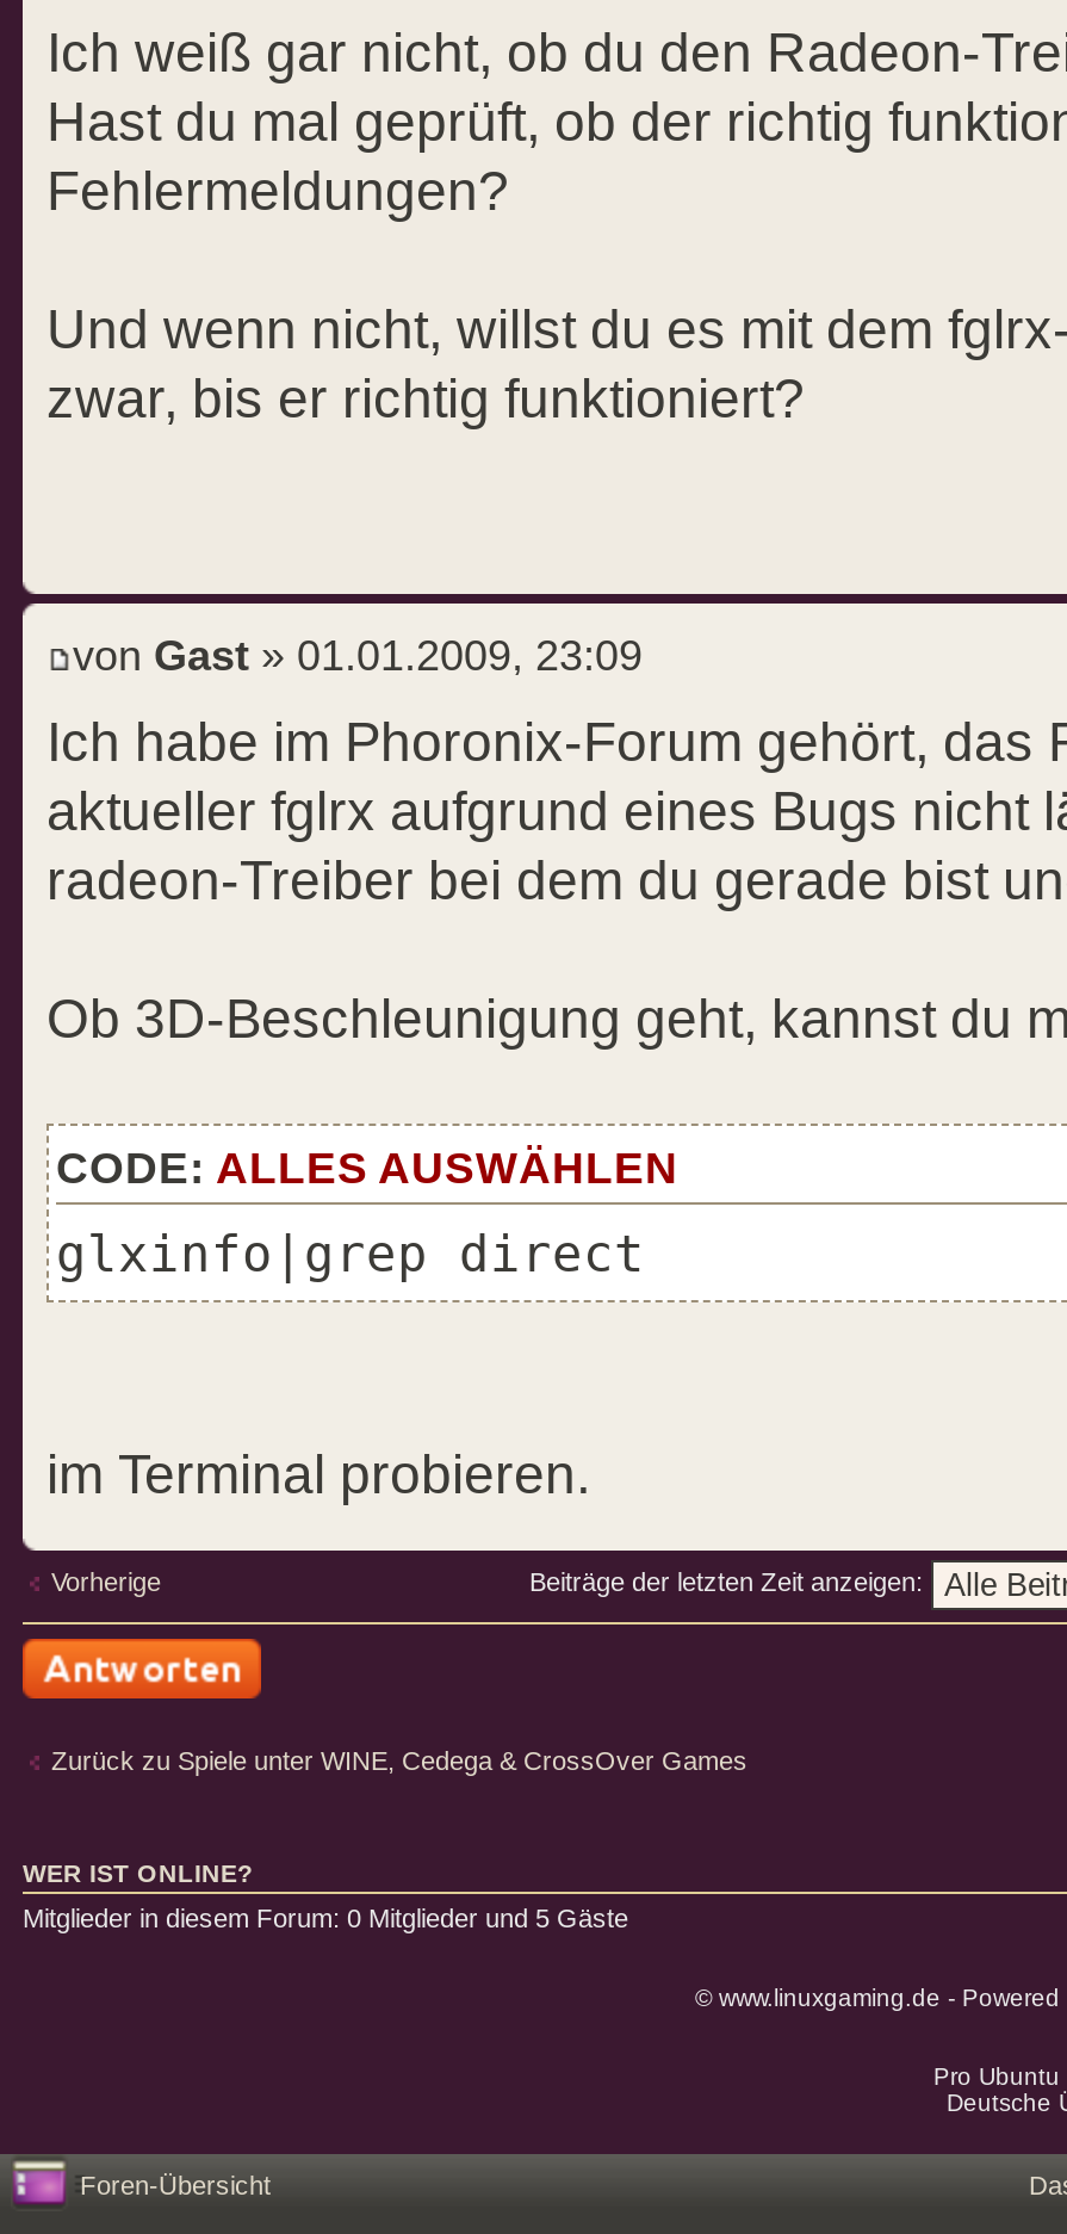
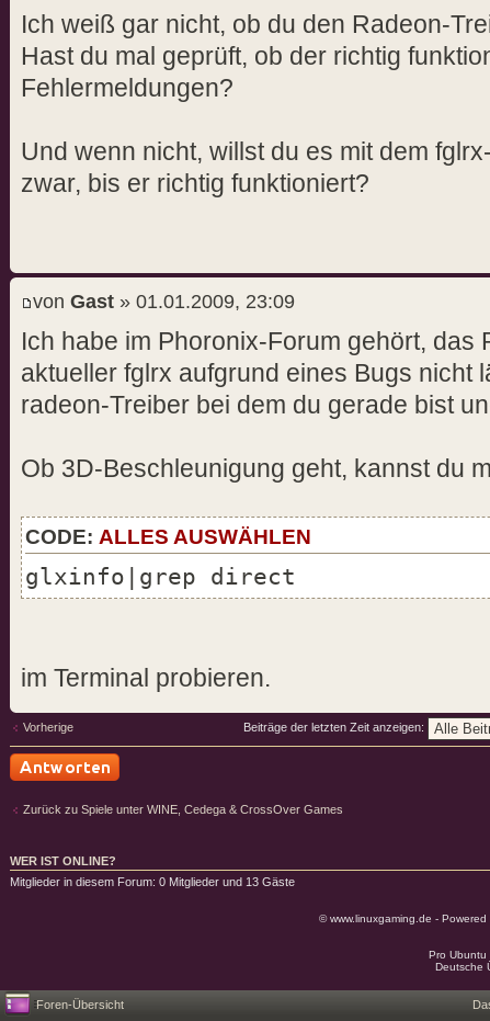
[23,1903,628,1932] Mitglieder in diesem Forum: 0 Mitglieder und 5 Gäste -> [10,875,295,888] Mitglieder in diesem Forum: 0 Mitglieder und 13 Gäste

